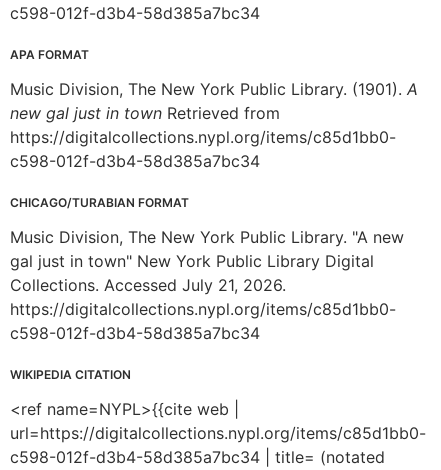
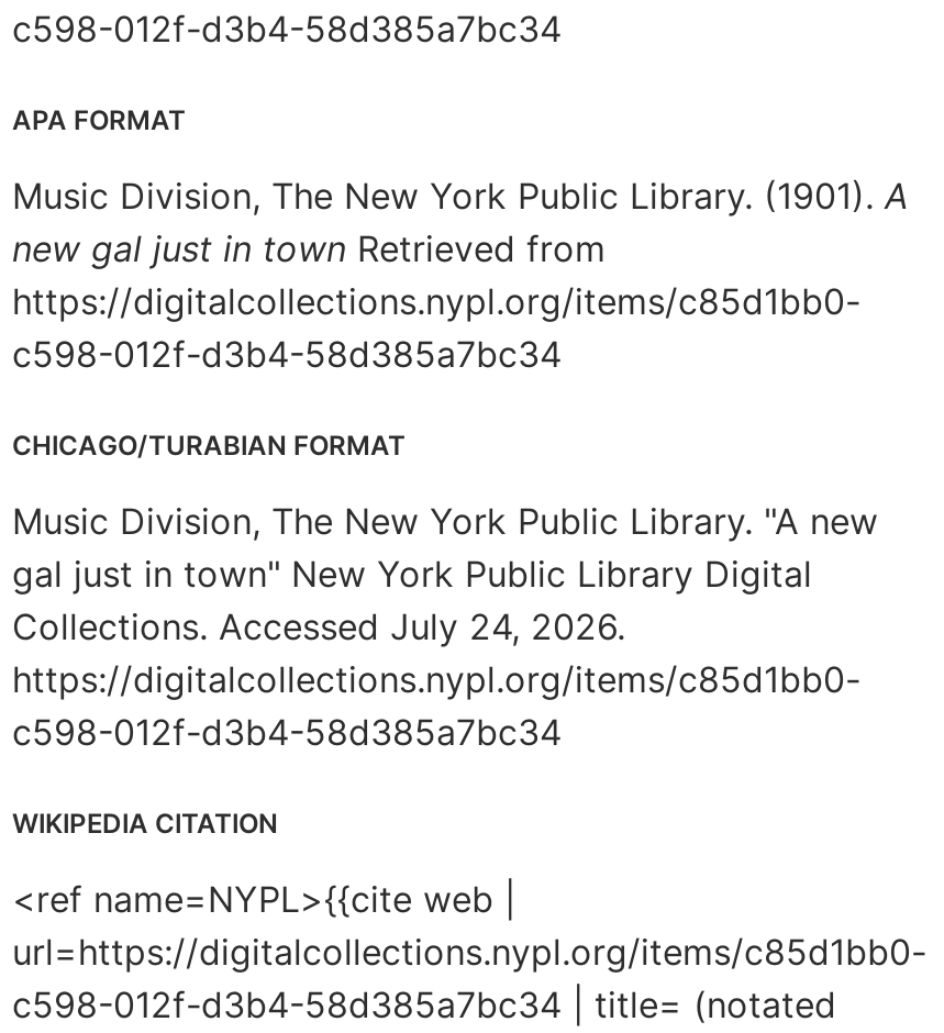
[10,275,286,295] Collections. Accessed July 21, 2026. -> [12,604,625,648] Collections. Accessed July 24, 2026.

